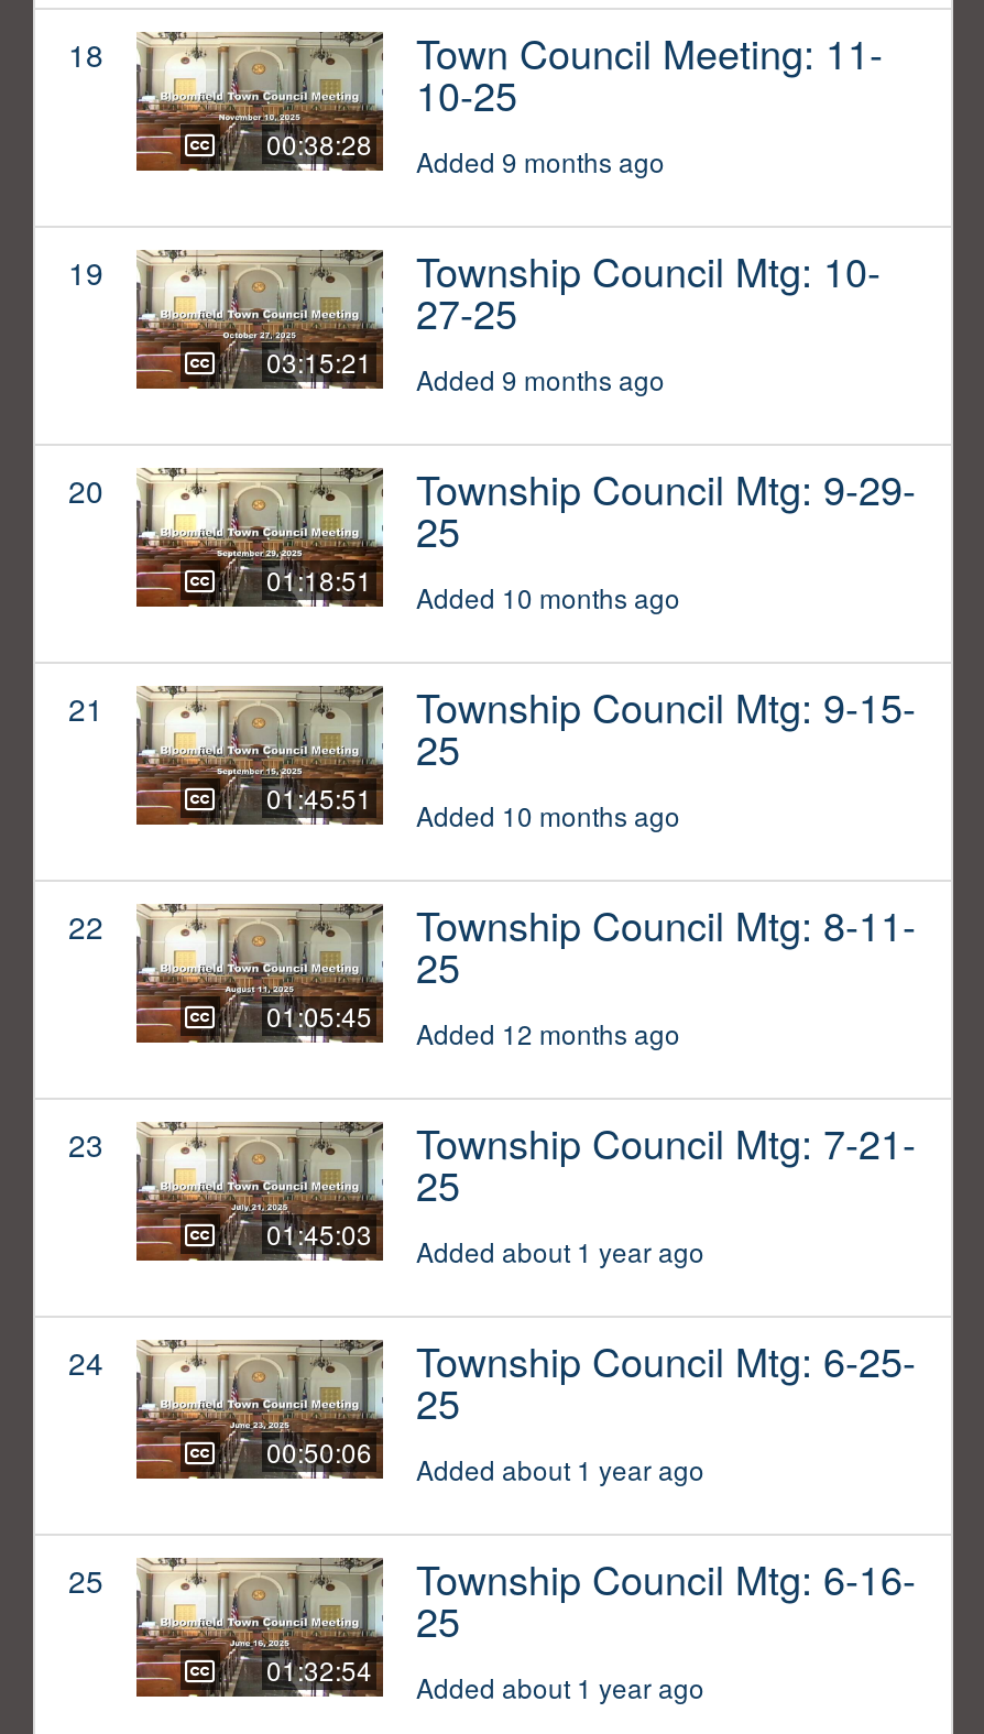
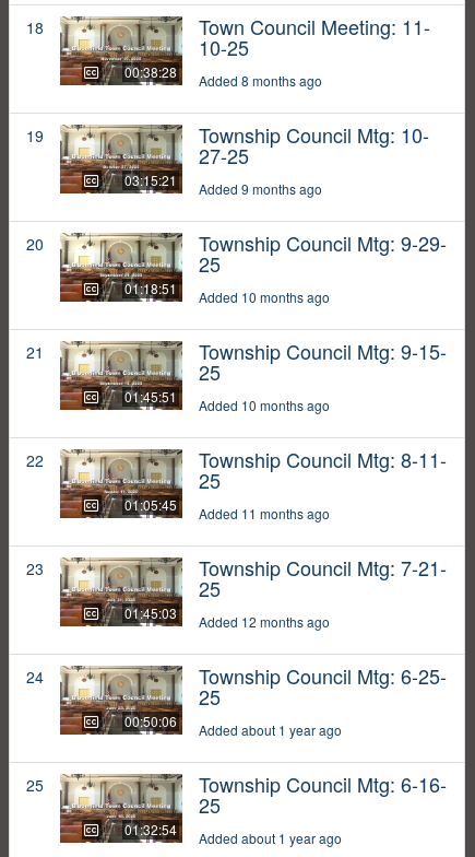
[416,143,665,180] Added 9 months ago -> [199,71,322,90] Added 8 months ago
moved [416,1015,680,1052] -> [199,612,330,631]: Added 12 months ago
none -> [199,504,330,523] Added 11 months ago
[416,1233,704,1270] Added about 1 year ago -> none

